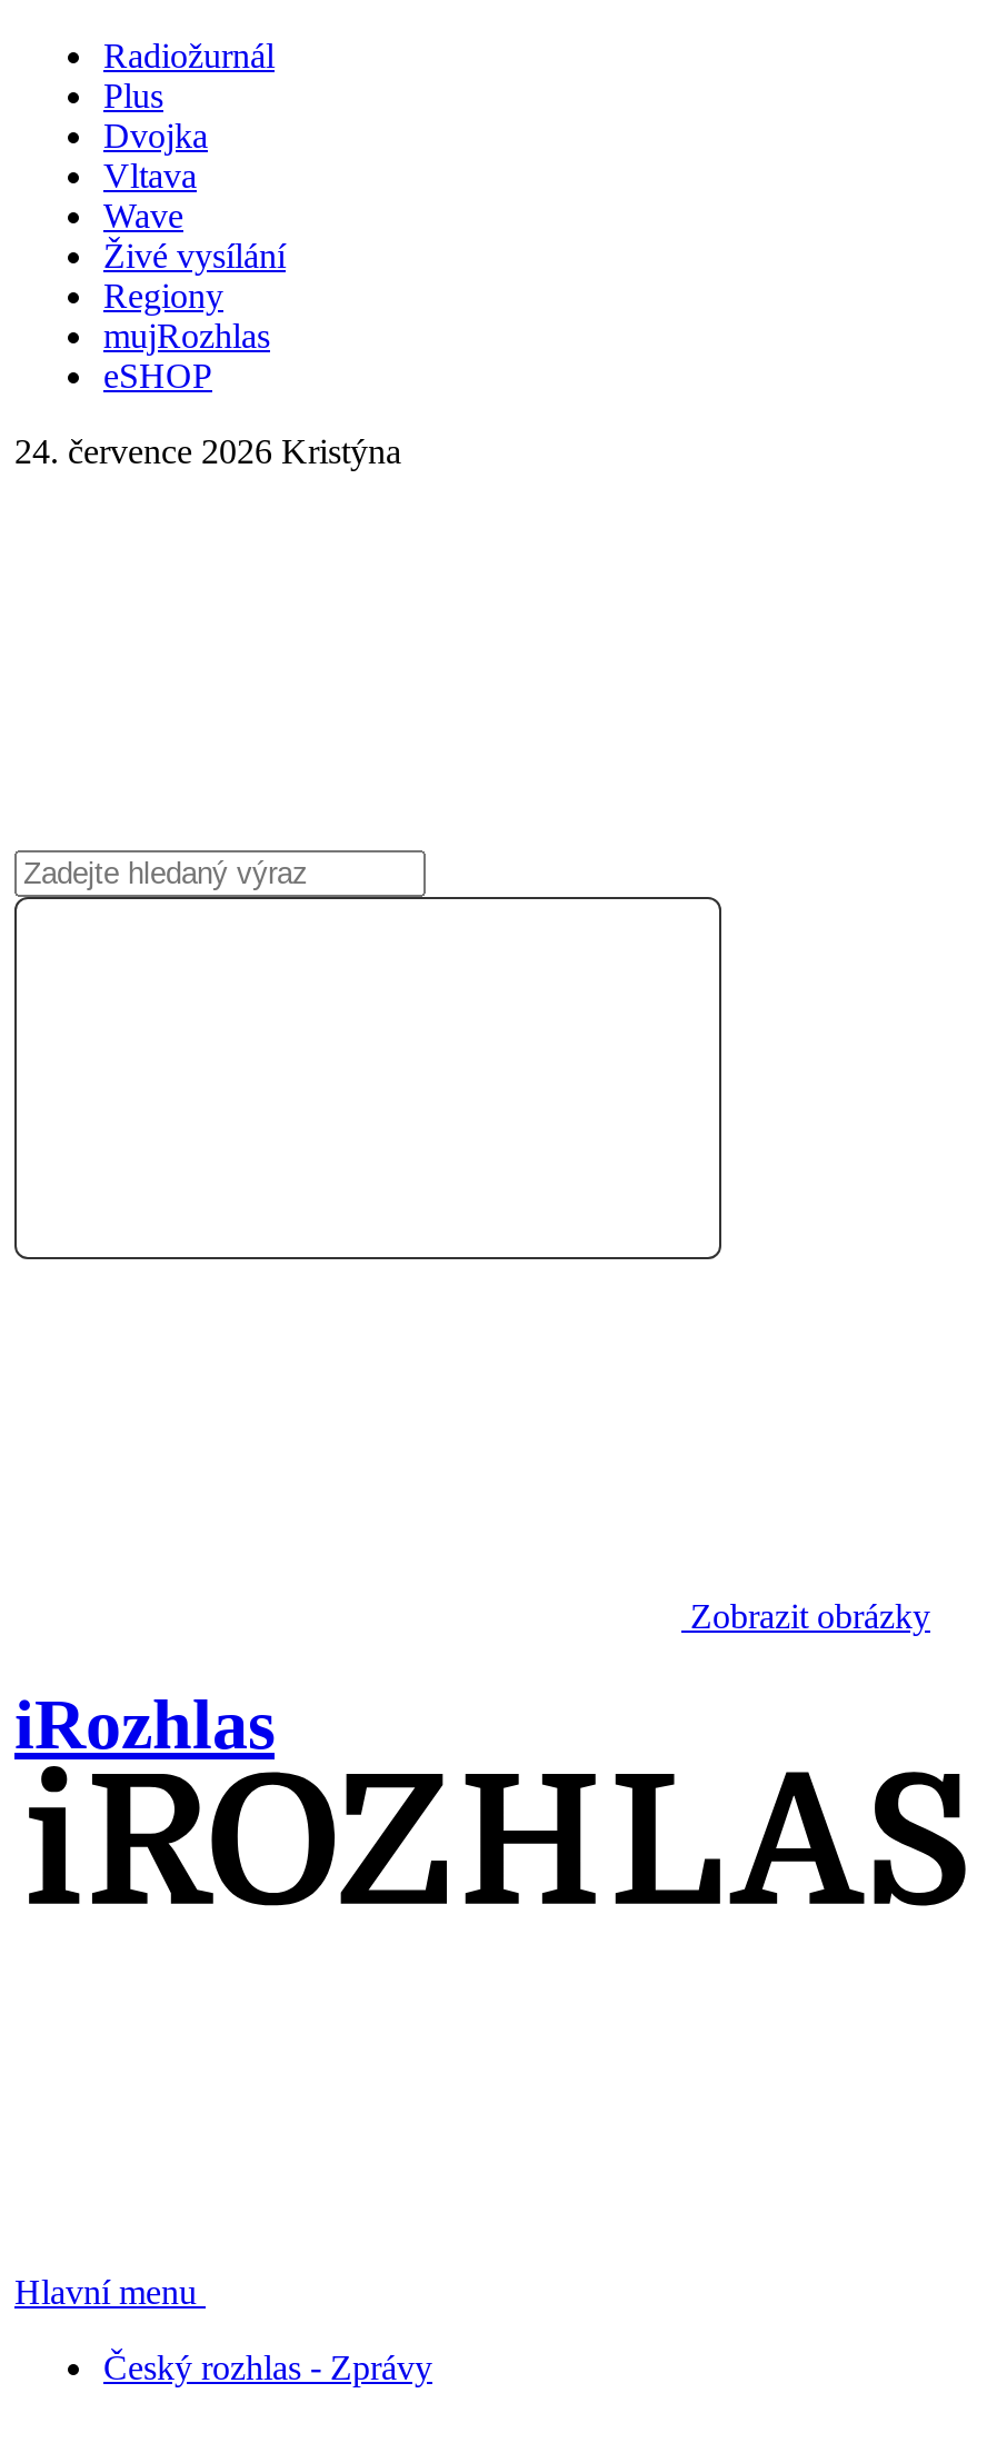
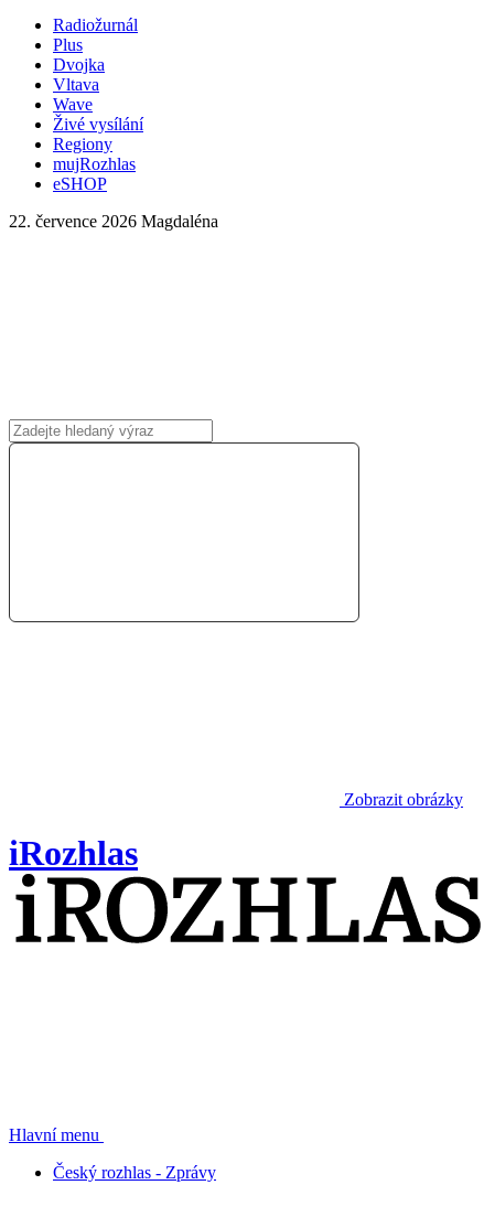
[14,432,401,470] 24. července 2026 Kristýna -> [9,212,218,231] 22. července 2026 Magdaléna

